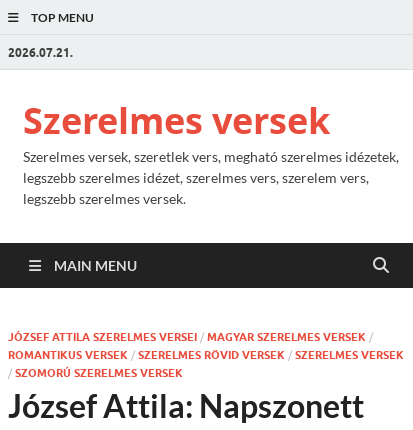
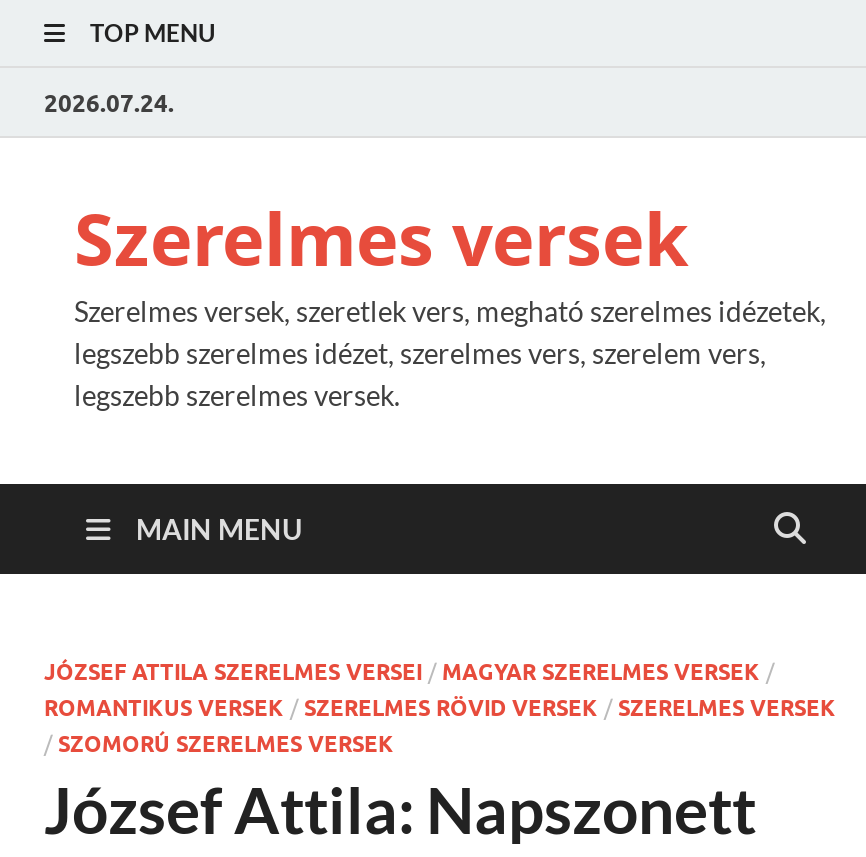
[8,44,73,59] 2026.07.21. -> [44,87,174,117] 2026.07.24.

